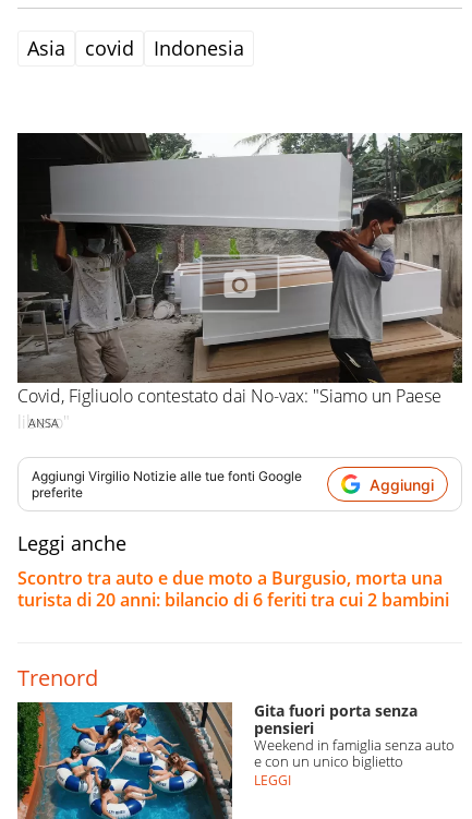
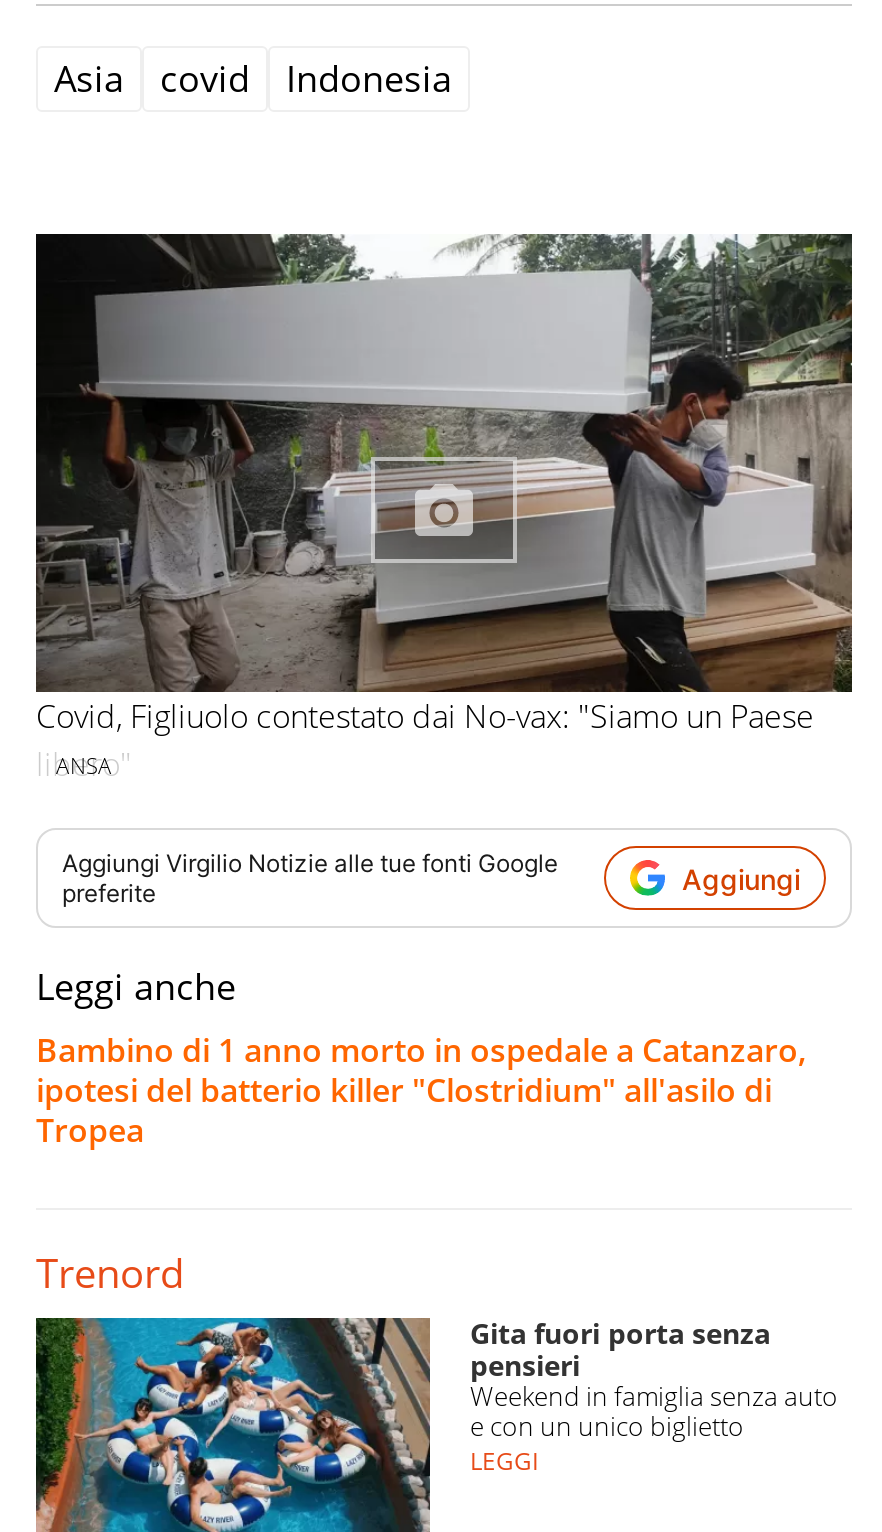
[17,566,449,612] Scontro tra auto e due moto a Burgusio, morta una | turista di 20 anni: bilancio di 6 feriti tra cui 2 bambini -> [36,1028,806,1152] Bambino di 1 anno morto in ospedale a Catanzaro, | ipotesi del batterio killer "Clostridium" all'asilo di | Tropea

